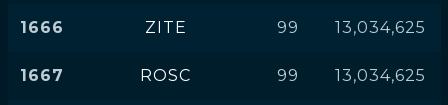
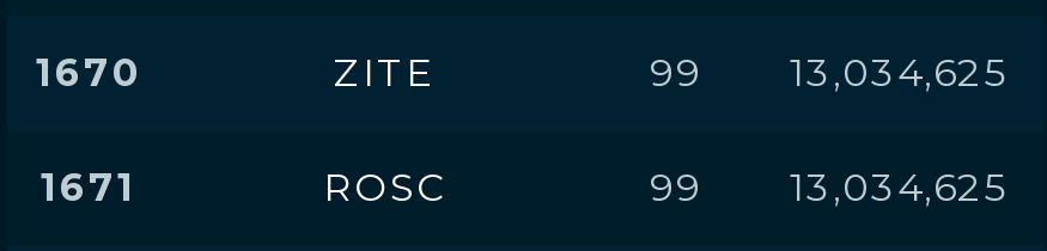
[20,18,64,37] 1666 -> [36,50,141,96] 1670
[20,66,64,85] 1667 -> [41,165,136,210] 1671

